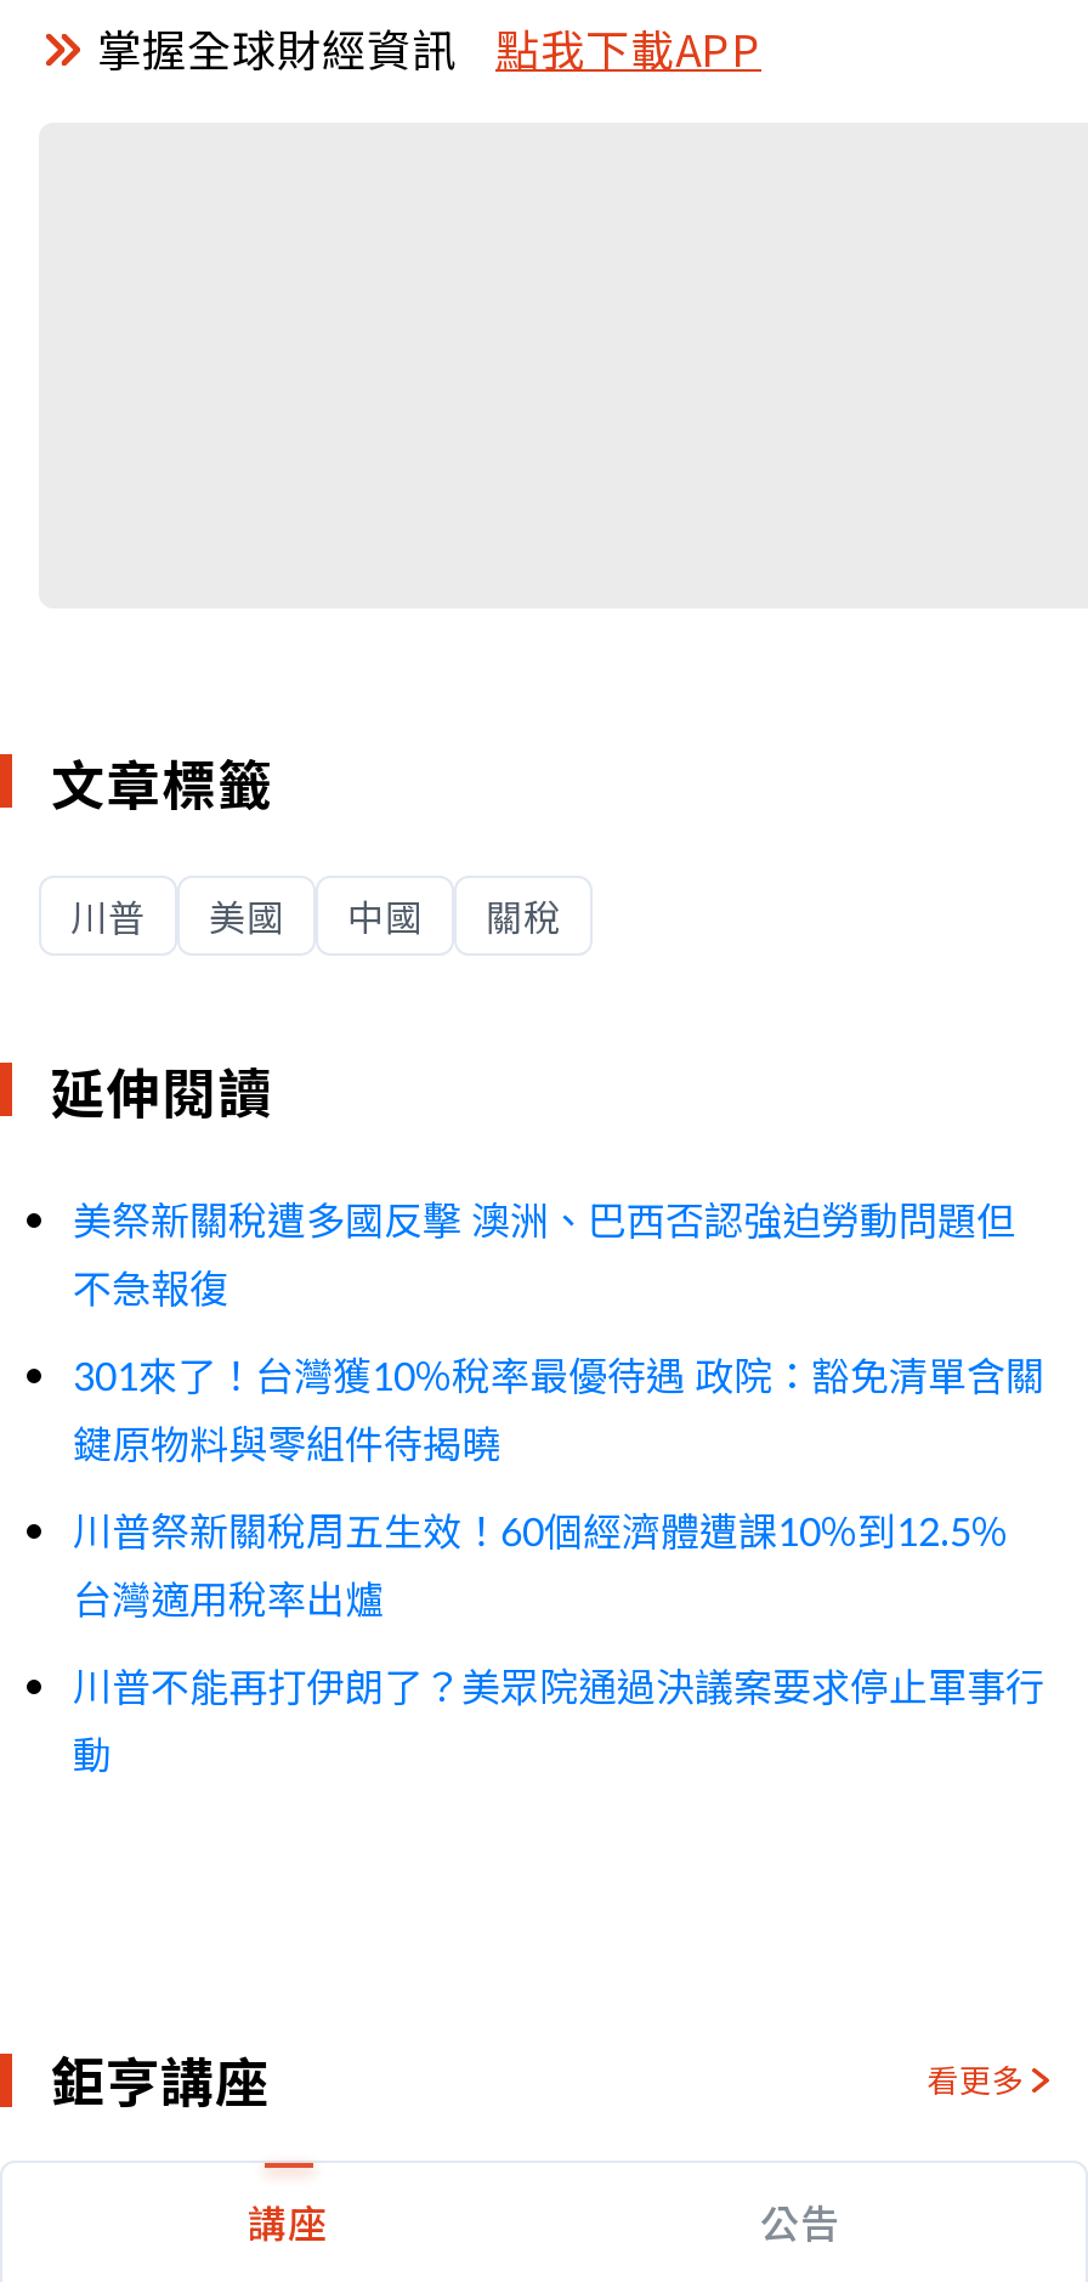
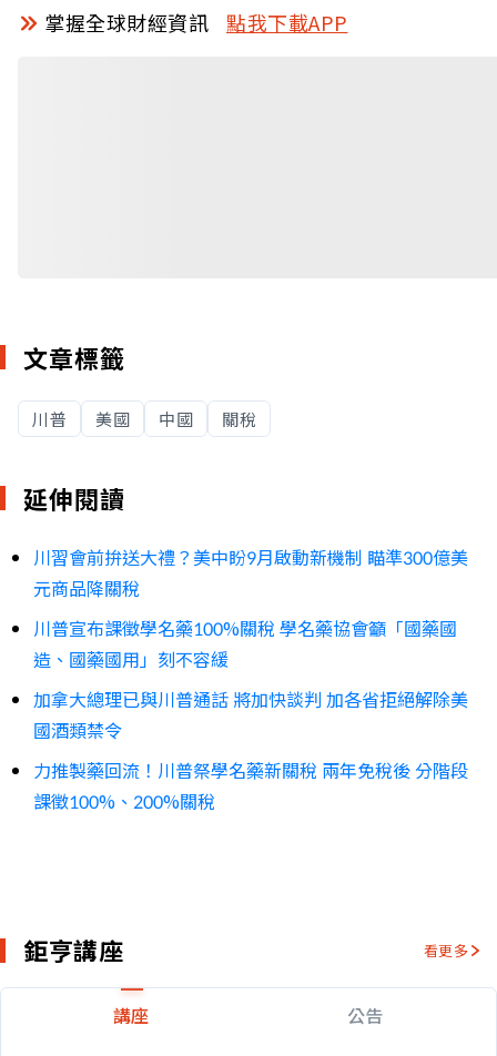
[73,1189,1015,1316] 美祭新關稅遭多國反擊 澳洲、巴西否認強迫勞動問題但 | 不急報復 -> [33,544,468,601] 川習會前拚送大禮？美中盼9月啟動新機制 瞄準300億美 | 元商品降關稅
[73,1345,1044,1471] 301來了！台灣獲10%稅率最優待遇 政院：豁免清單含關 | 鍵原物料與零組件待揭曉 -> [33,615,457,672] 川普宣布課徵學名藥100%關稅 學名藥協會籲「國藥國 | 造、國藥國用」刻不容緩
[73,1500,1008,1627] 川普祭新關稅周五生效！60個經濟體遭課10%到12.5% | 台灣適用稅率出爐 -> [33,686,468,743] 加拿大總理已與川普通話 將加快談判 加各省拒絕解除美 | 國酒類禁令
[73,1656,1044,1782] 川普不能再打伊朗了？美眾院通過決議案要求停止軍事行 | 動 -> [33,757,468,814] 力推製藥回流！川普祭學名藥新關稅 兩年免稅後 分階段 | 課徵100%、200%關稅

